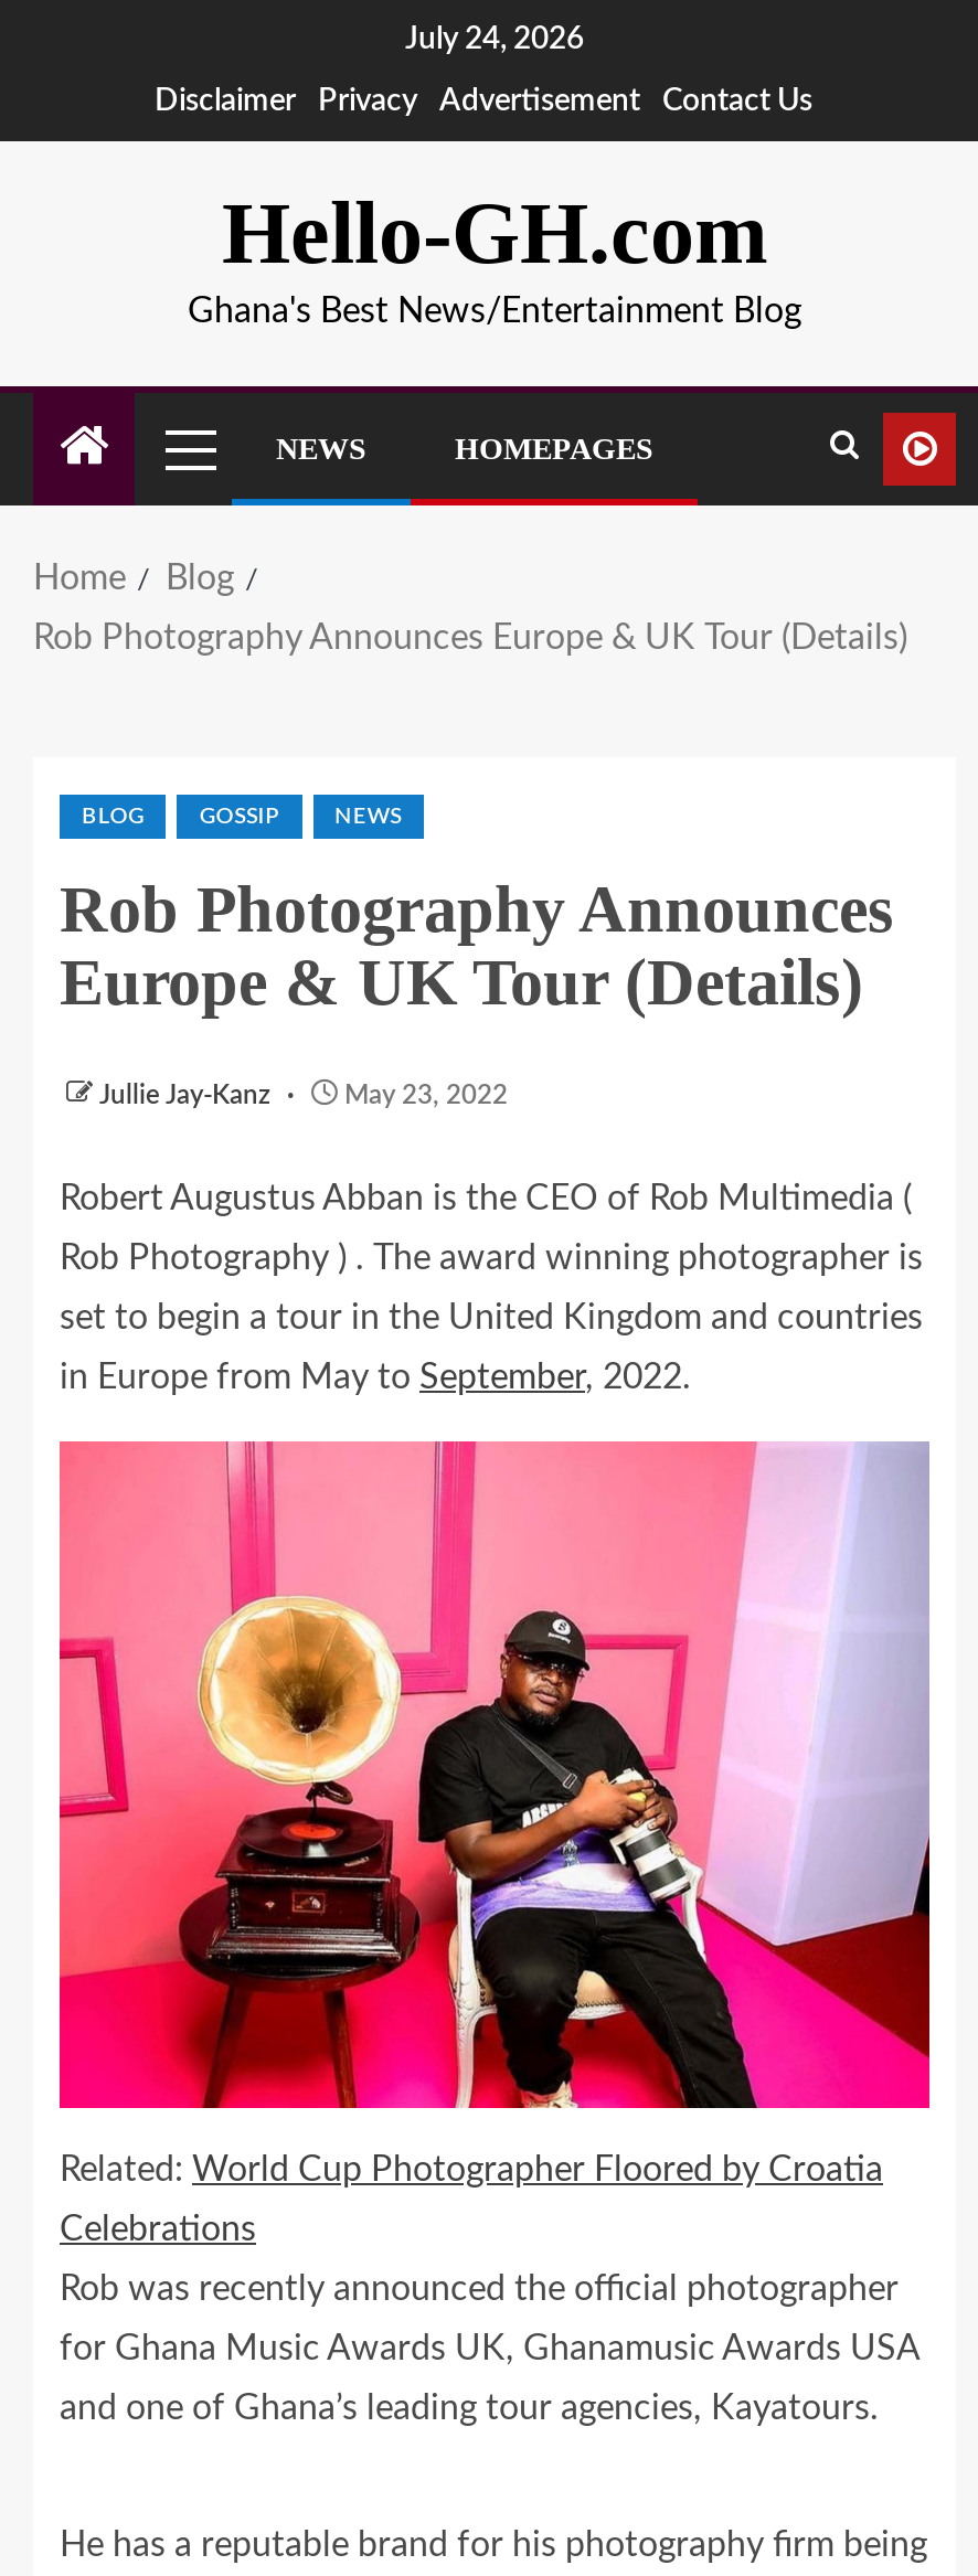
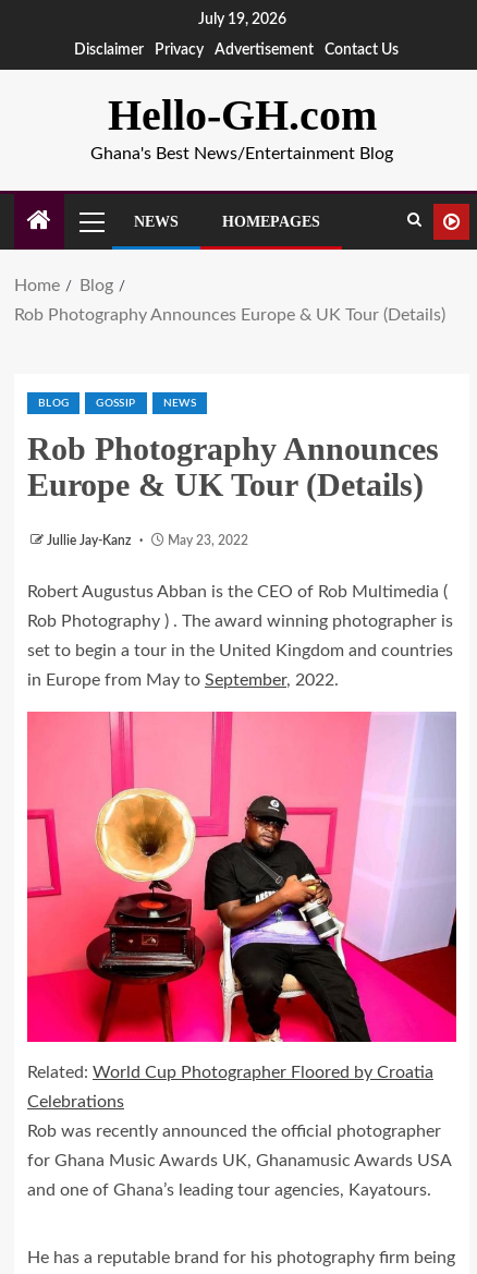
[405,25,584,56] July 24, 2026 -> [198,12,286,28] July 19, 2026

